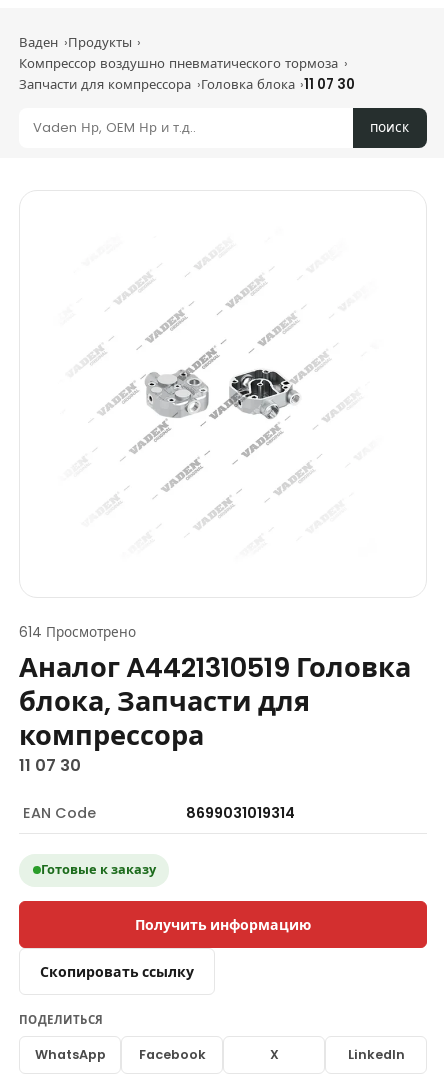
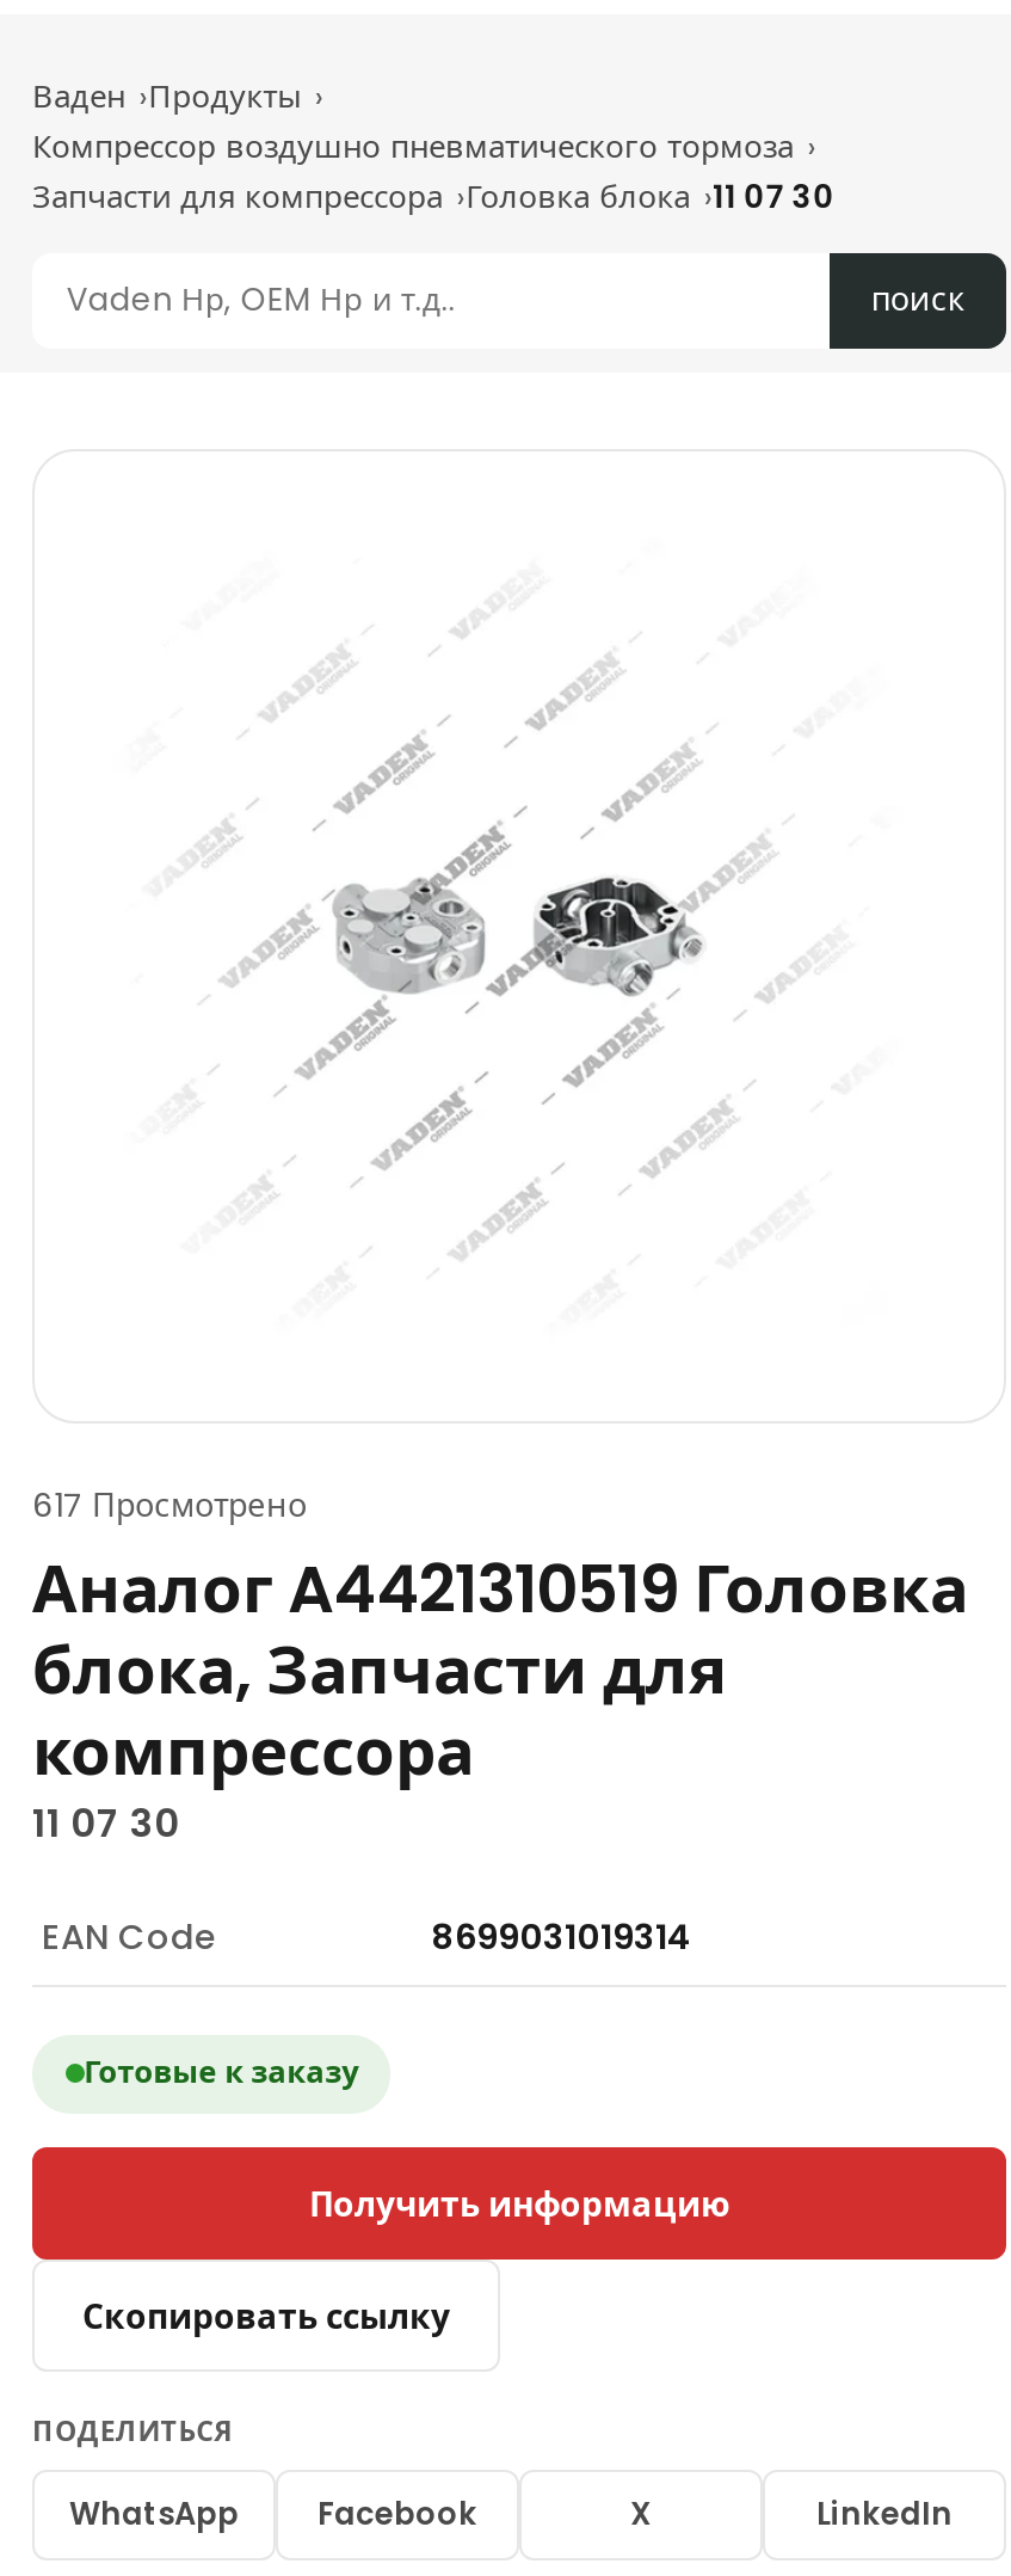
[19,623,136,642] 614 Просмотрено -> [32,1483,307,1528] 617 Просмотрено

